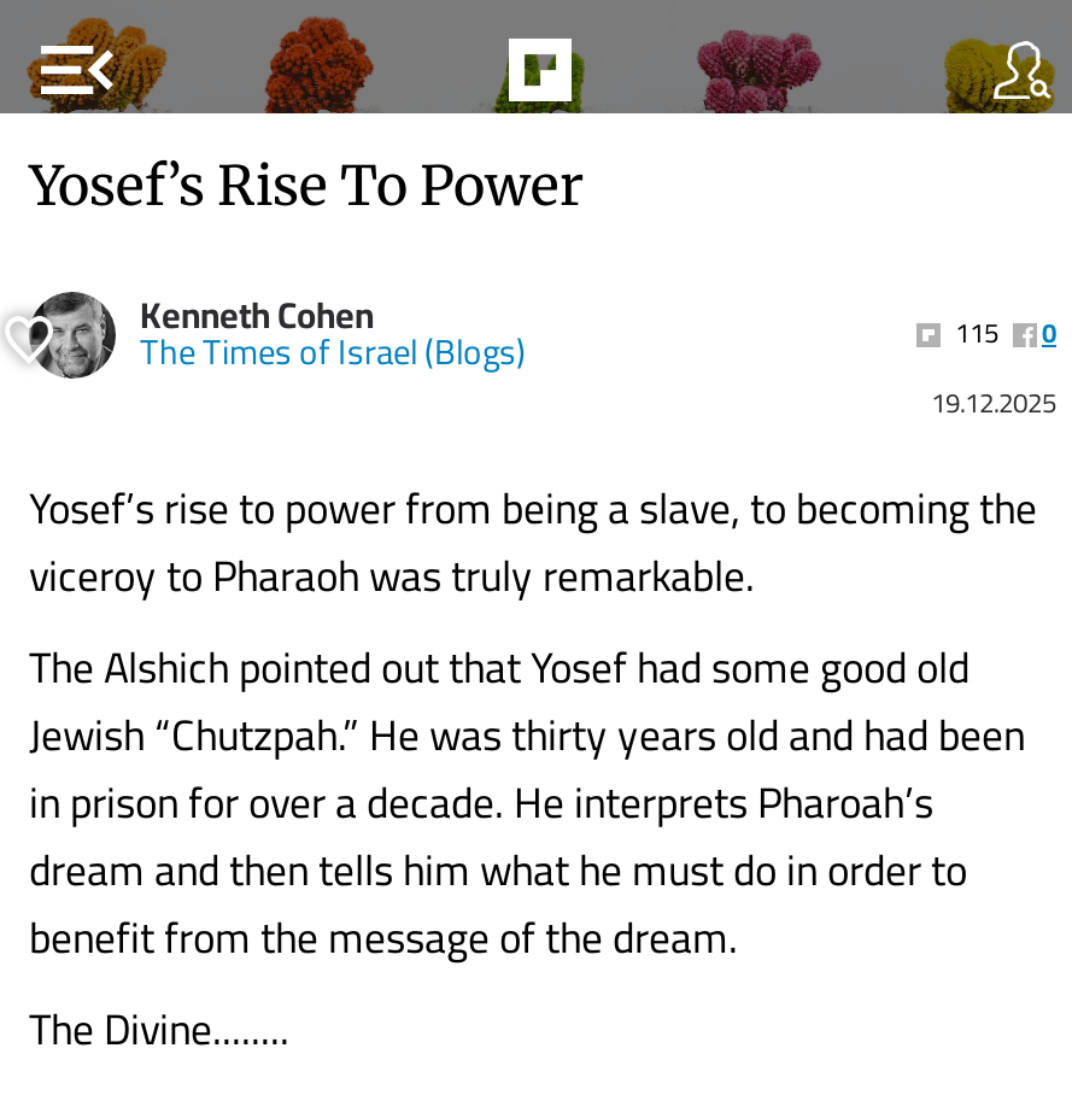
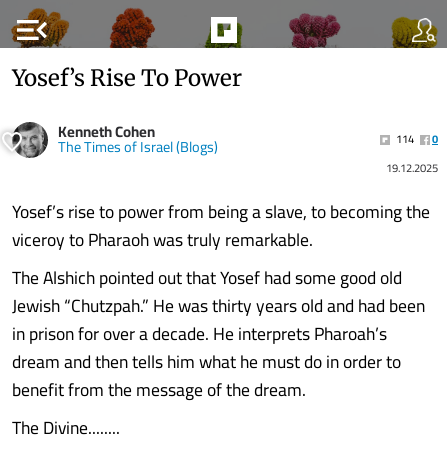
[955,306,1056,357] 115 0 -> [396,128,438,149] 114 0

